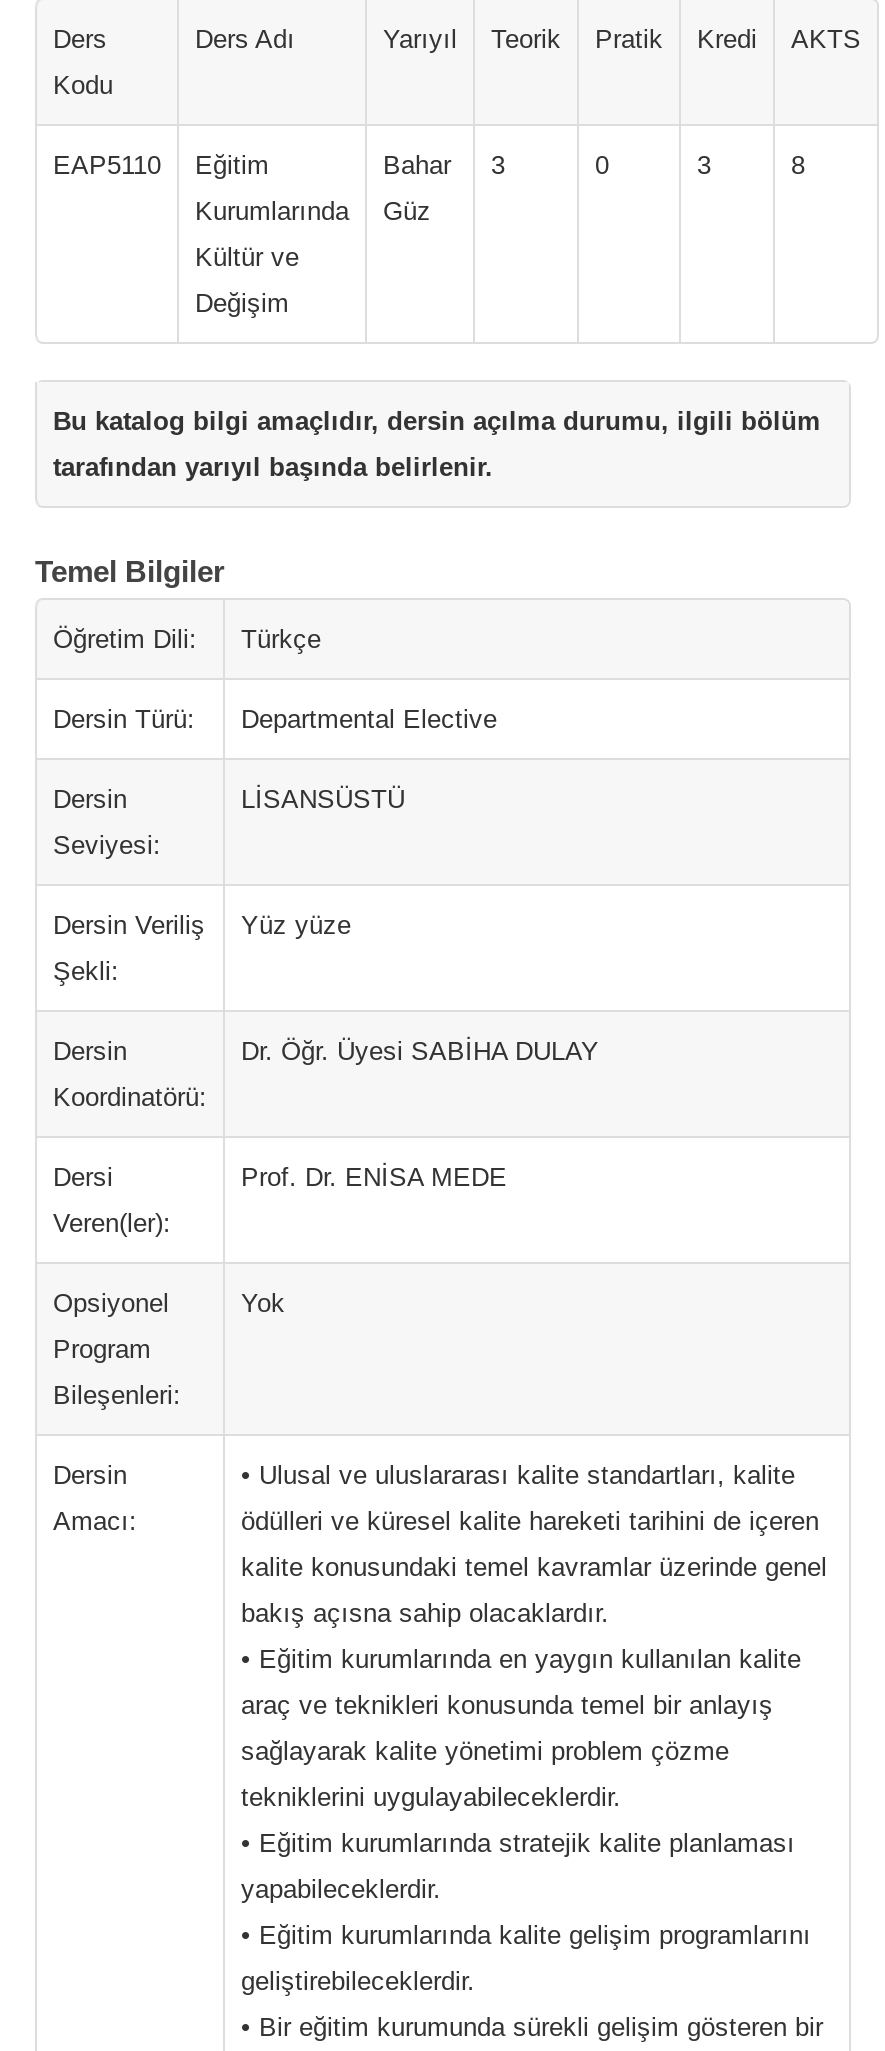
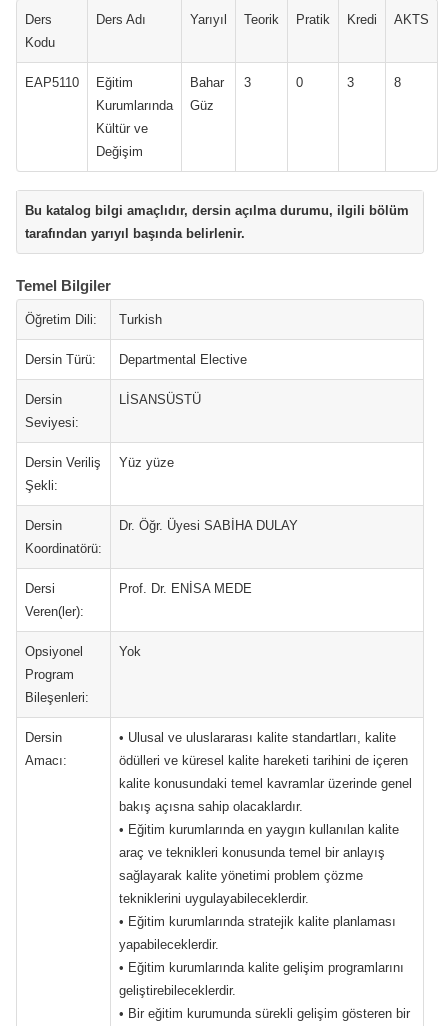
[241,624,321,654] Türkçe -> [119,312,162,327] Turkish

